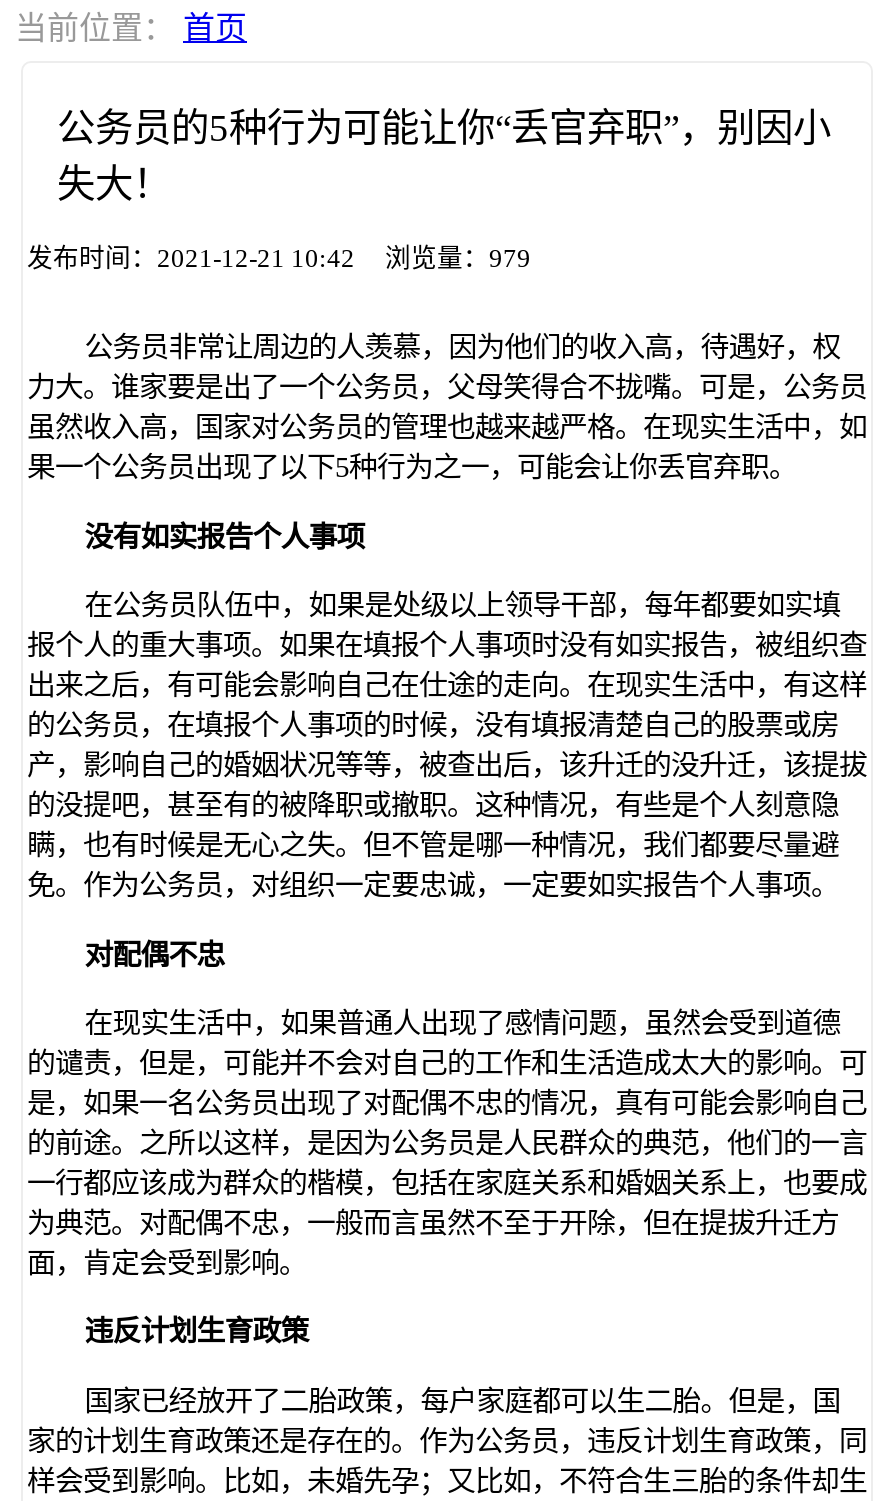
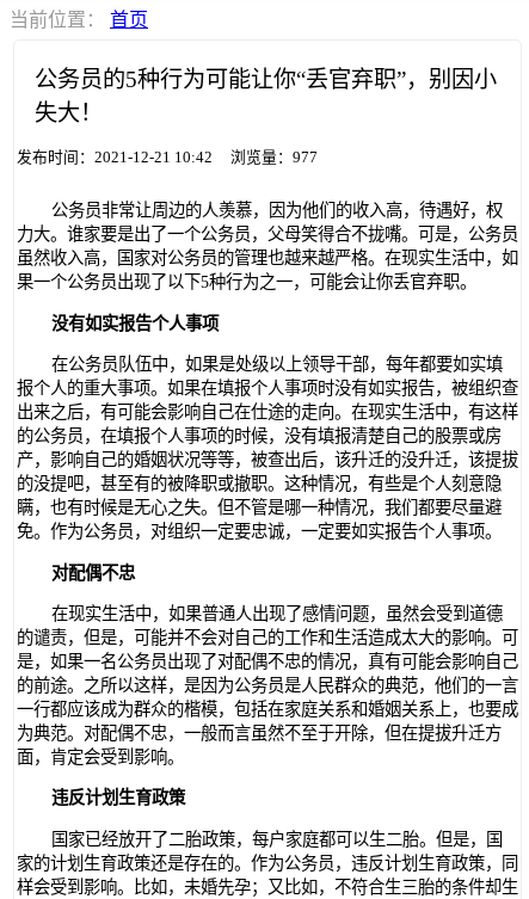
[27,245,531,273] 发布时间：2021-12-21 10:42 浏览量：979 -> [17,149,318,166] 发布时间：2021-12-21 10:42 浏览量：977

